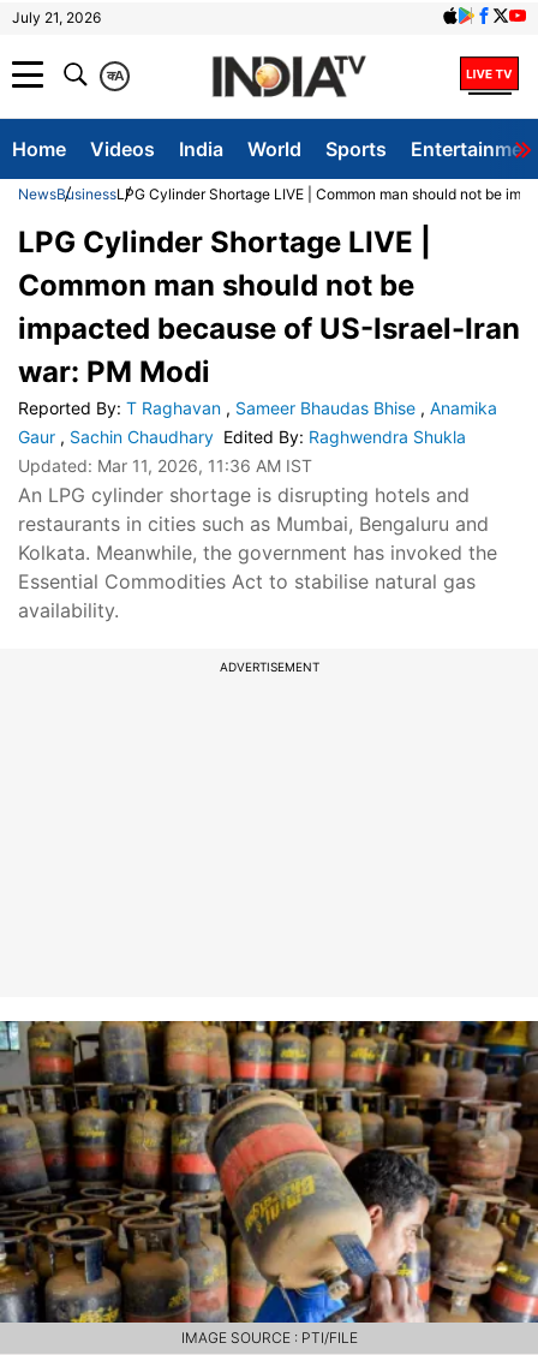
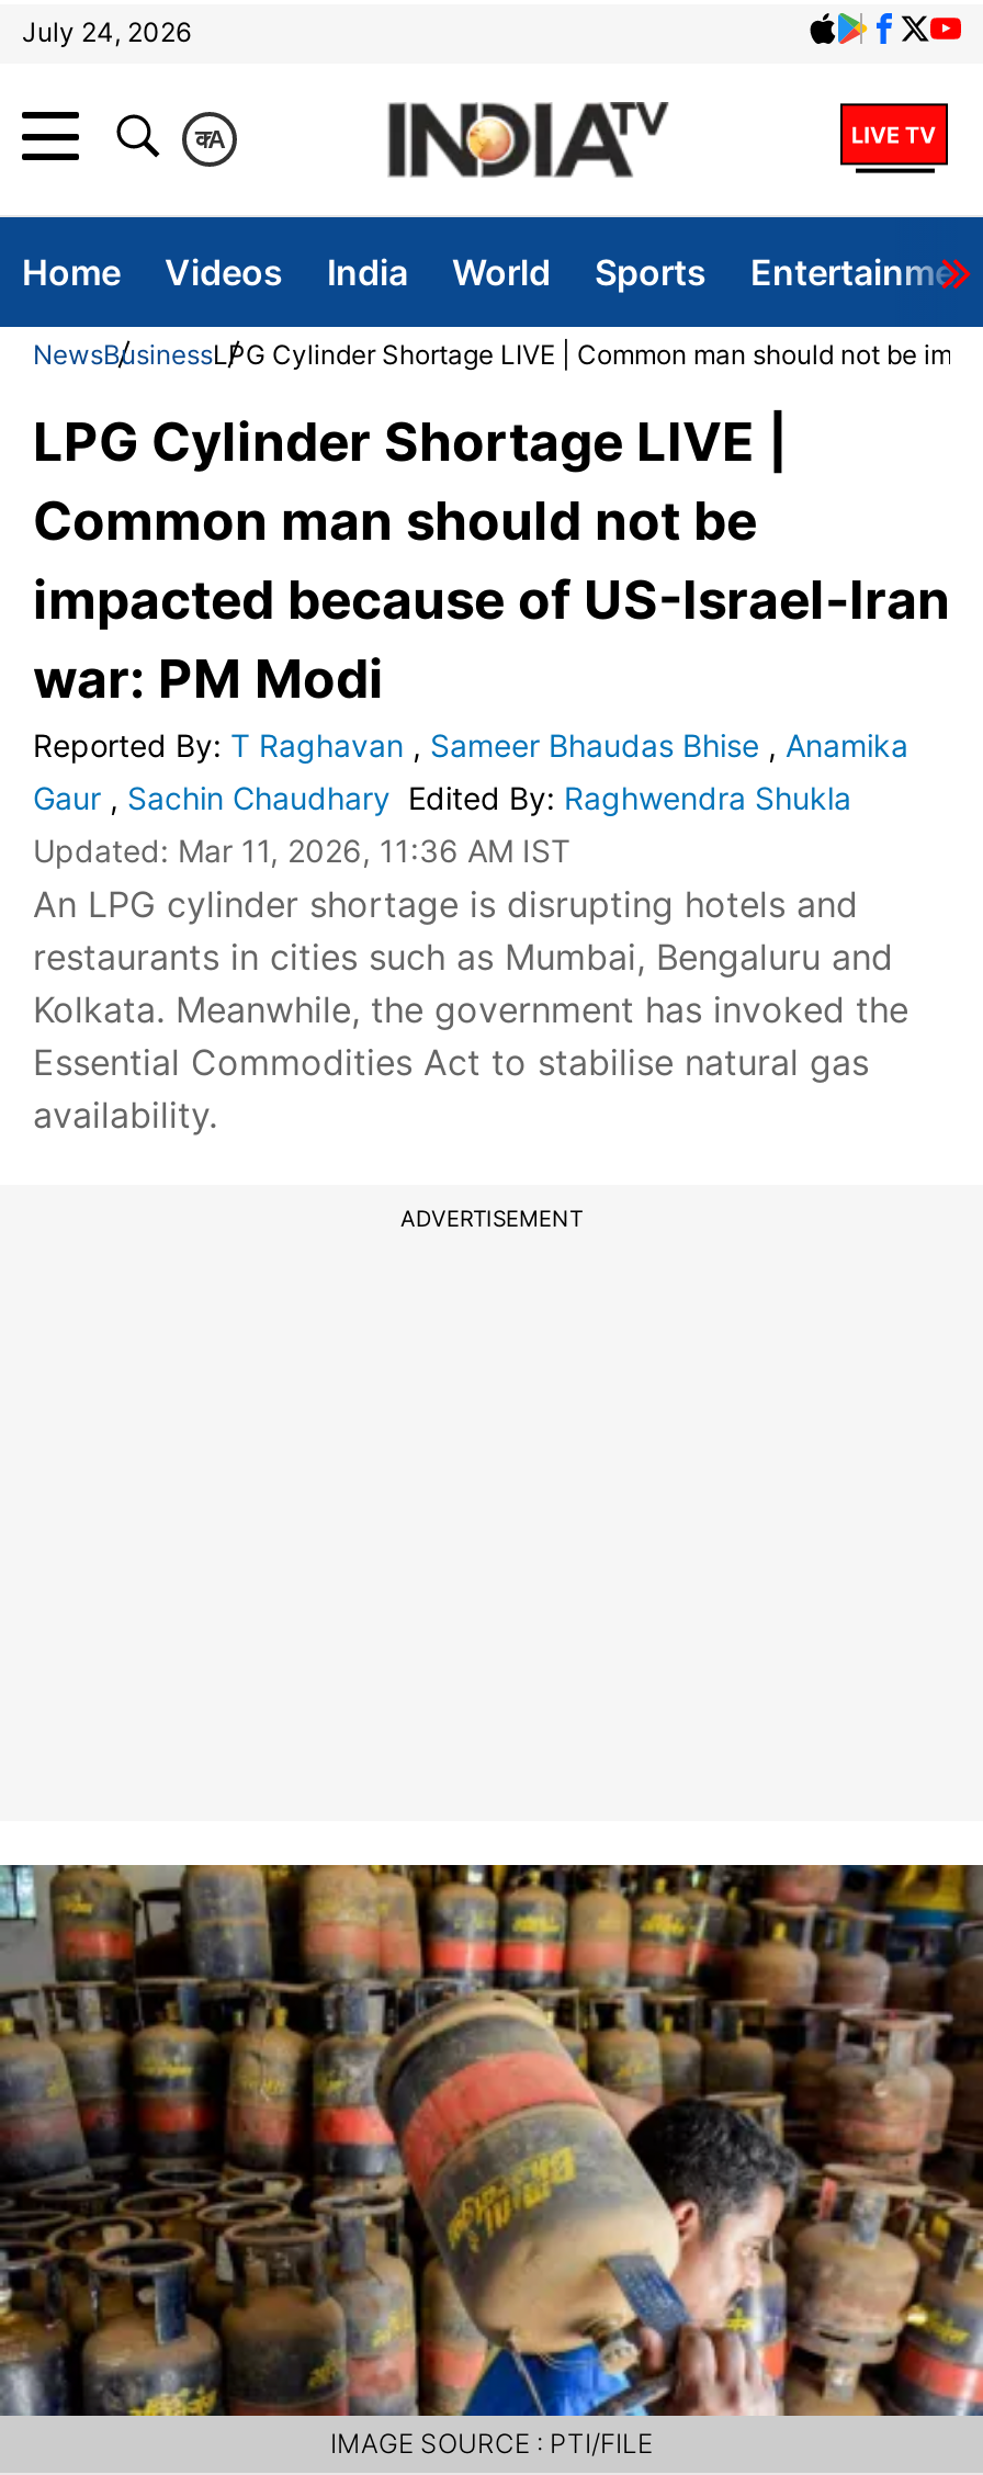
[12,8,101,26] July 21, 2026 -> [22,15,191,48] July 24, 2026

